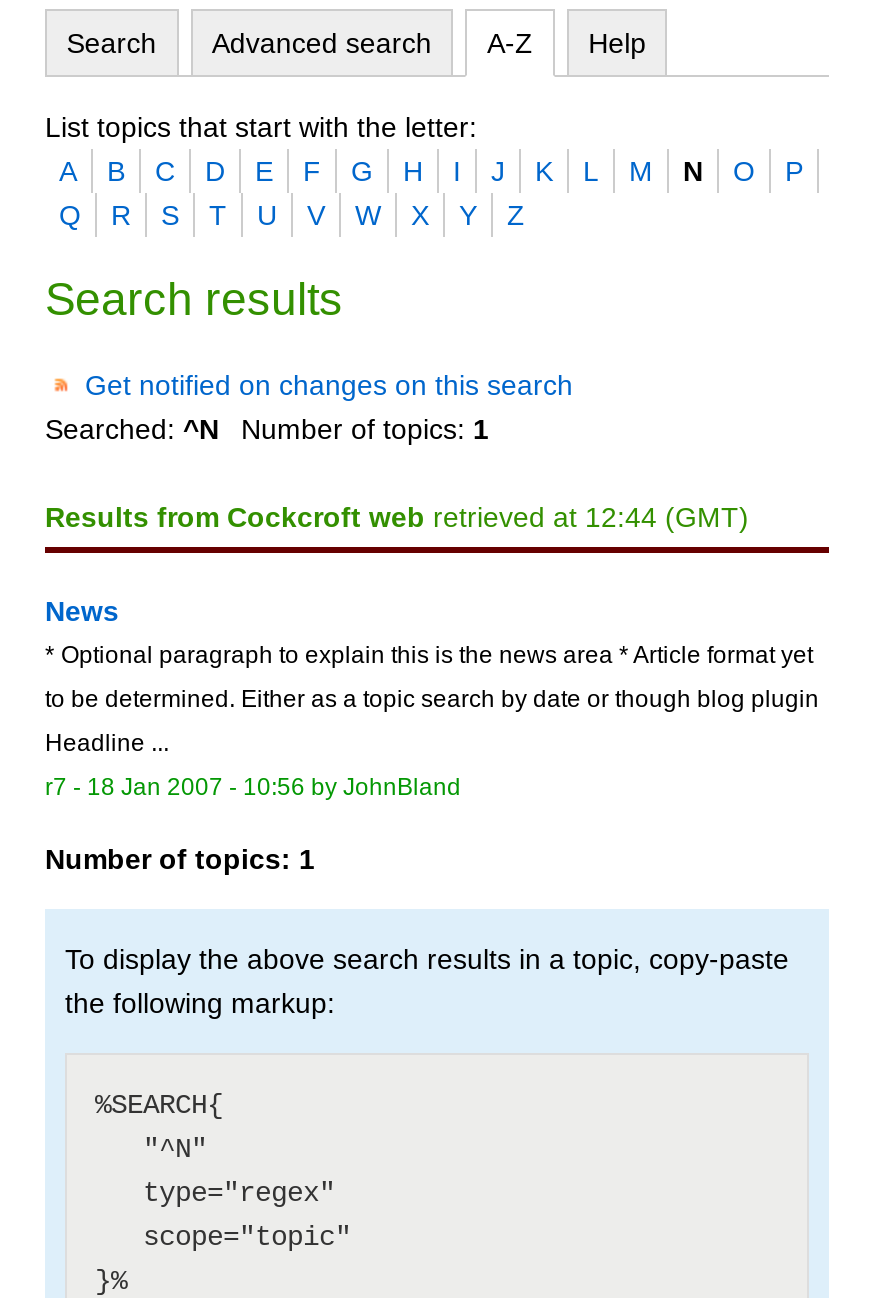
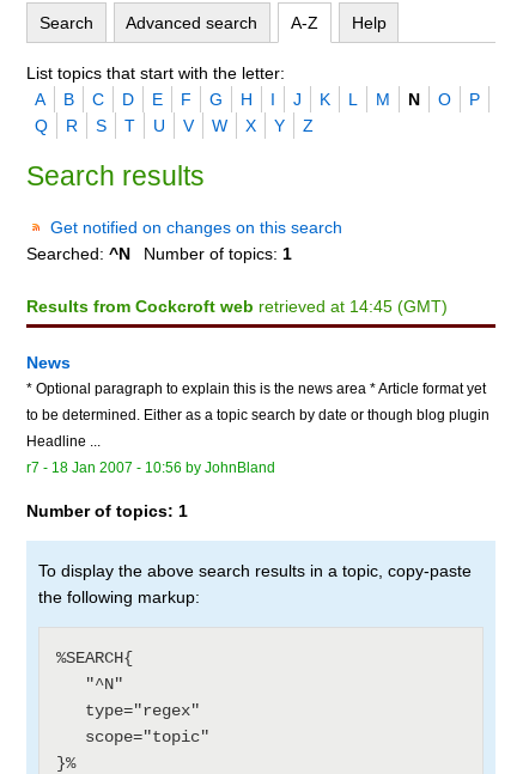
[45,500,749,532] Results from Cockcroft web retrieved at 12:44 (GMT) -> [26,296,448,315] Results from Cockcroft web retrieved at 14:45 (GMT)

